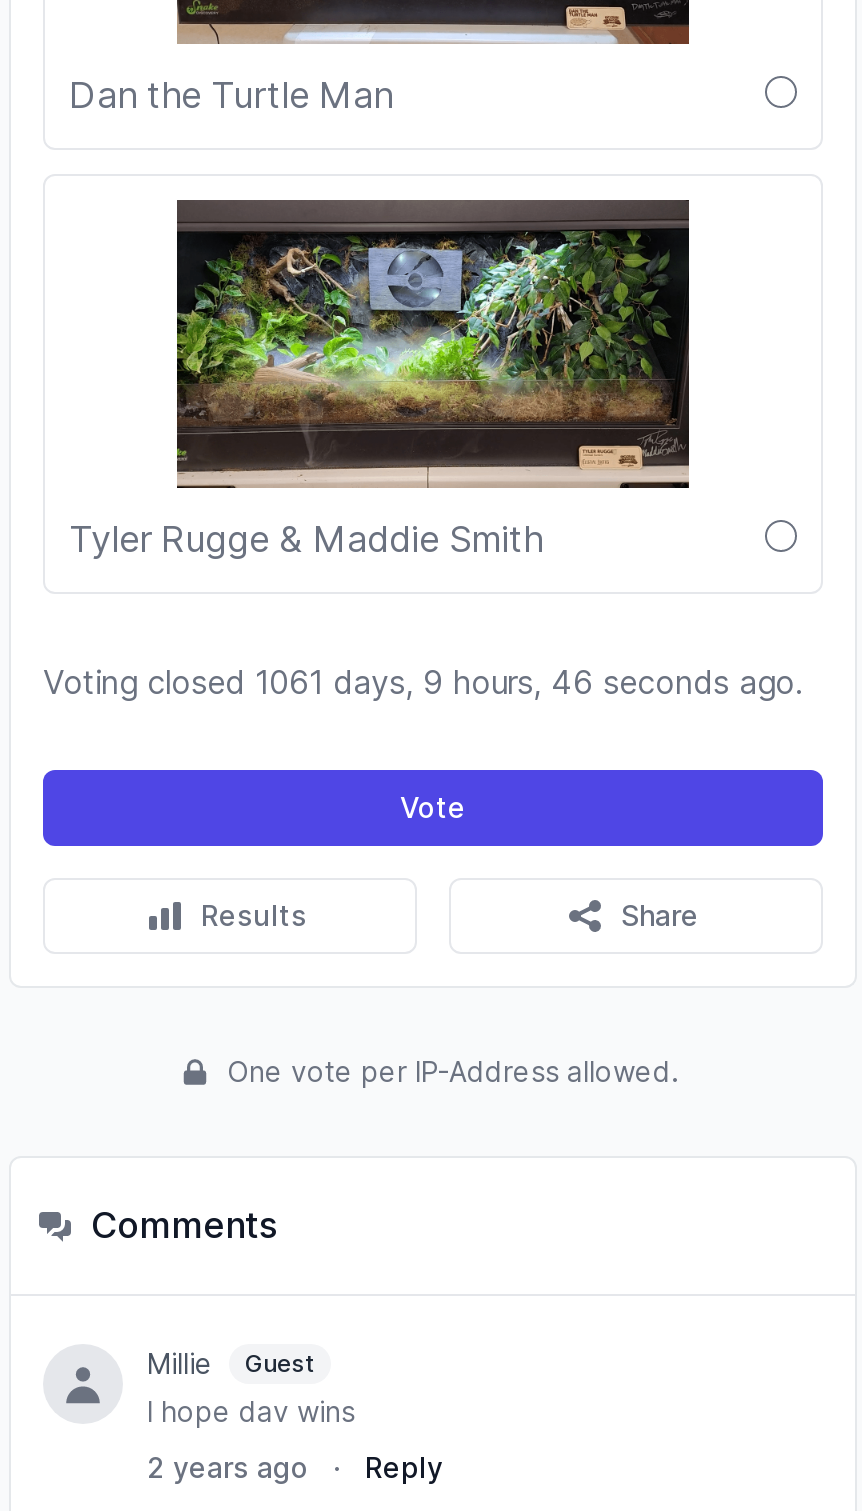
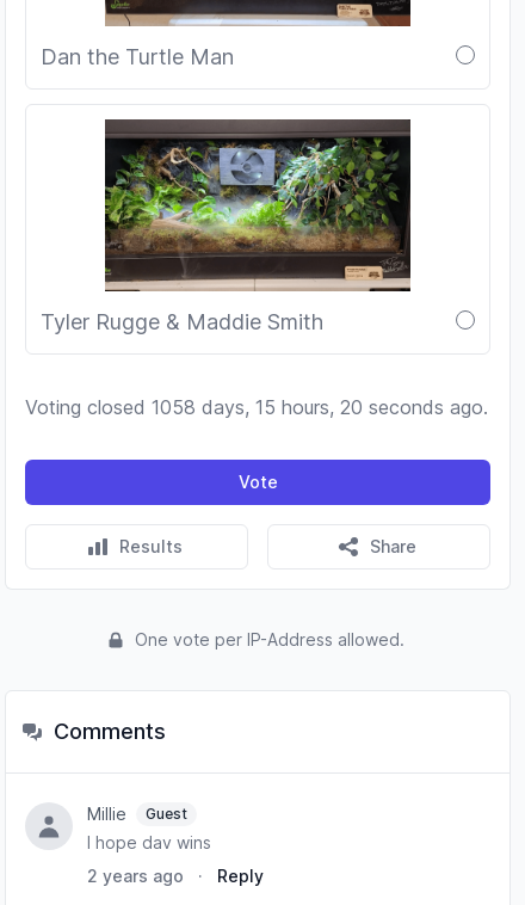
[43,663,803,703] Voting closed 1061 days, 9 hours, 46 seconds ago. -> [25,396,488,420] Voting closed 1058 days, 15 hours, 20 seconds ago.

